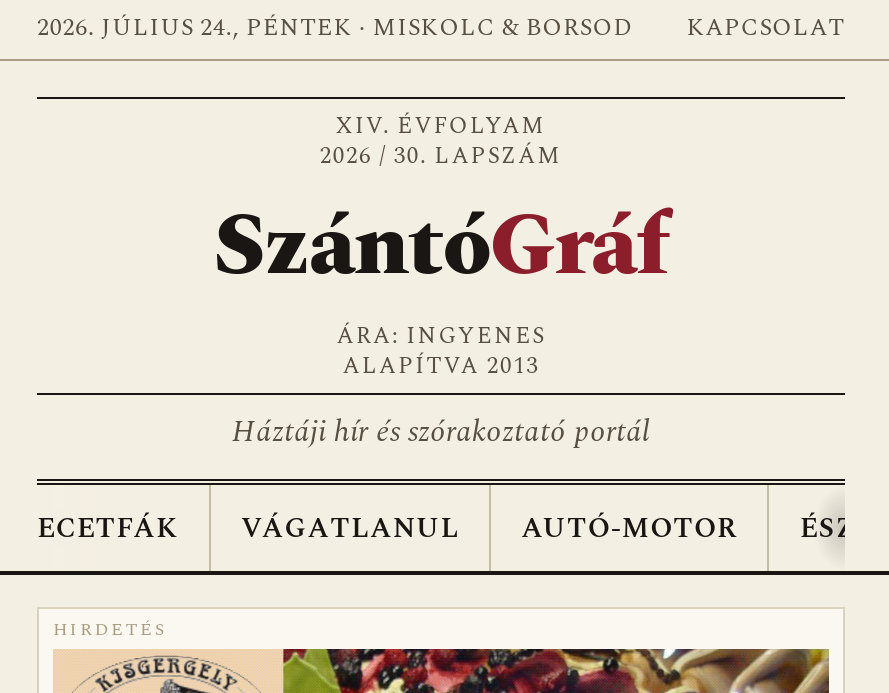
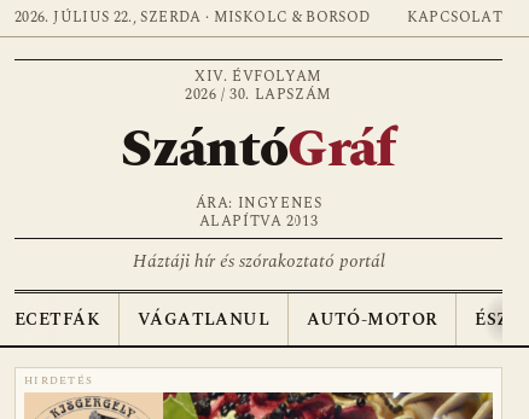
[37,9,632,47] 2026. JÚLIUS 24., PÉNTEK · MISKOLC & BORSOD -> [14,6,370,29] 2026. JÚLIUS 22., SZERDA · MISKOLC & BORSOD

